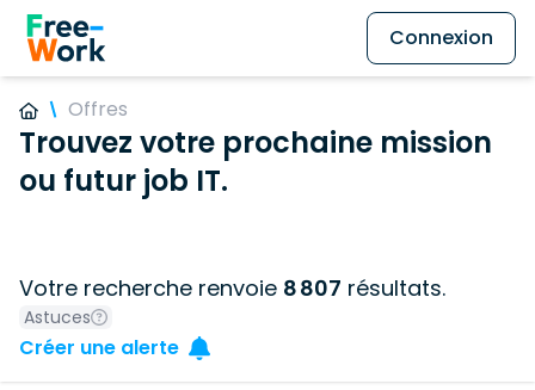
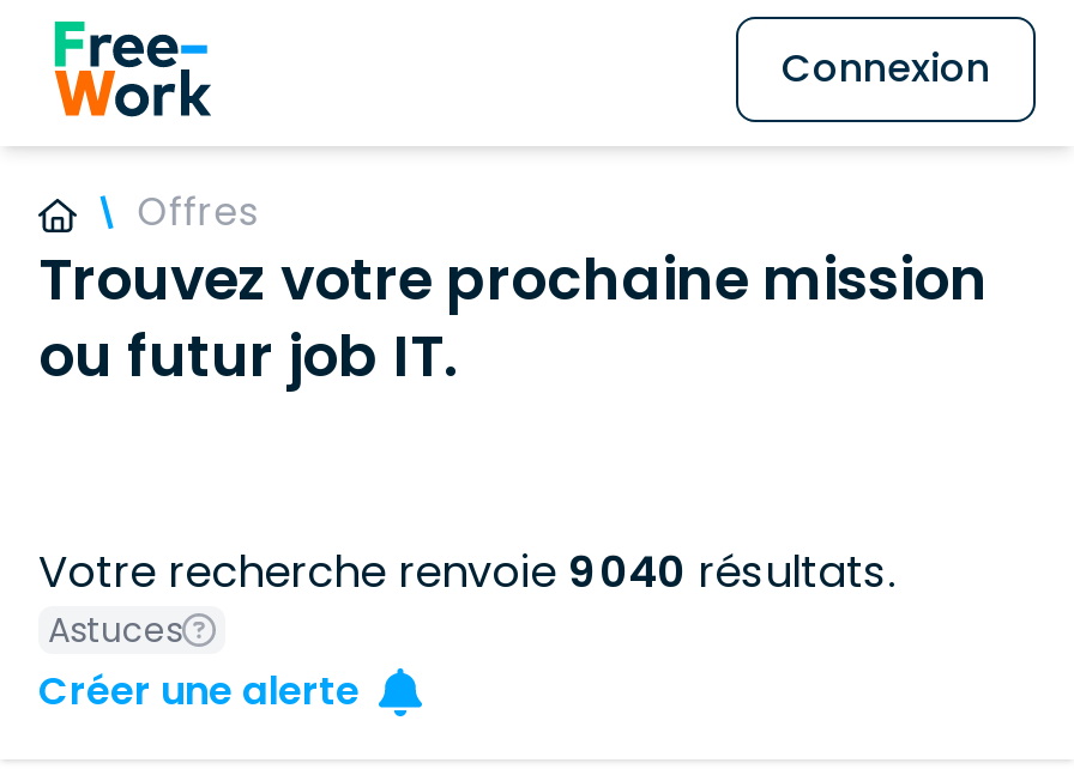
[19,273,445,303] Votre recherche renvoie 8 807 résultats. -> [38,541,894,601] Votre recherche renvoie 9 040 résultats.

